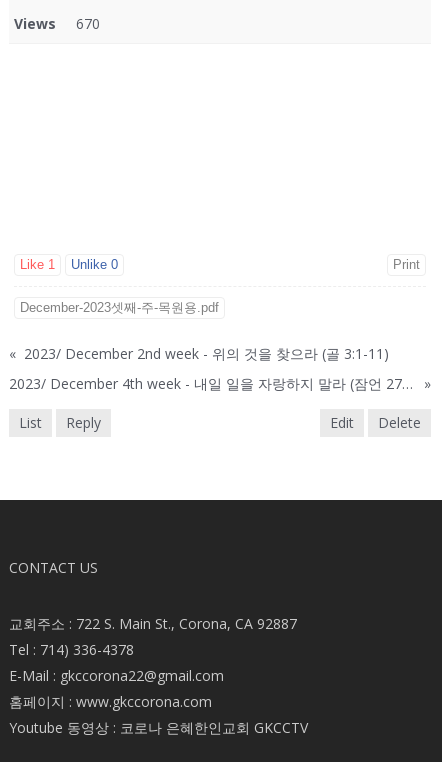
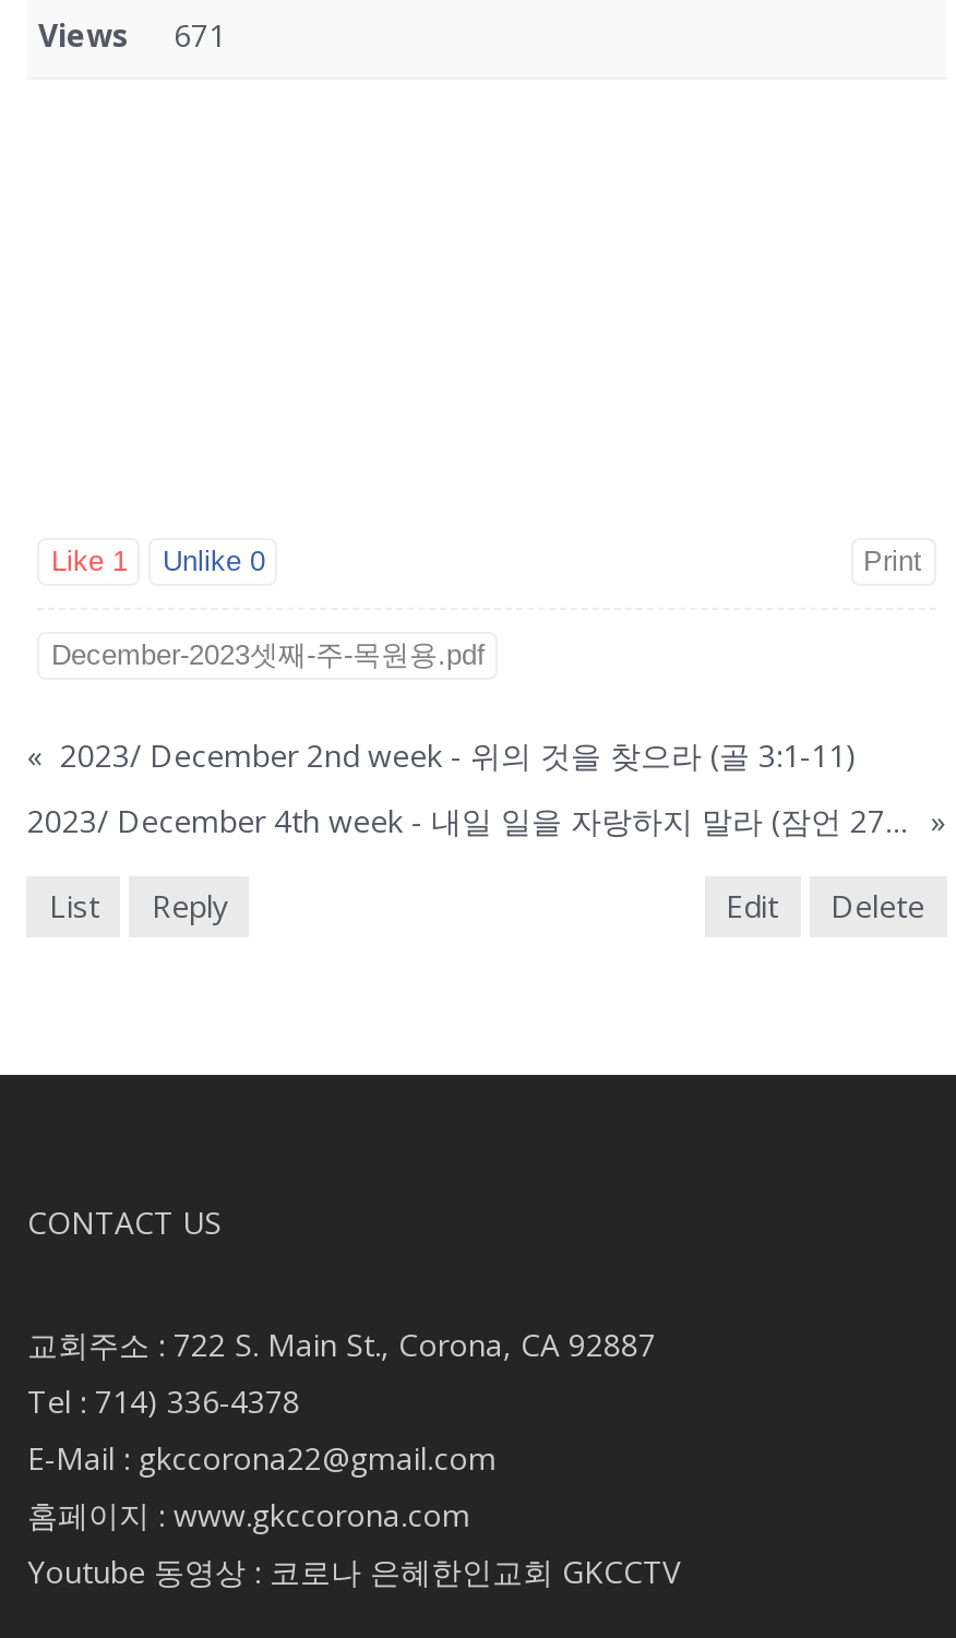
[14,14,100,33] Views 670 -> [38,14,226,56] Views 671

